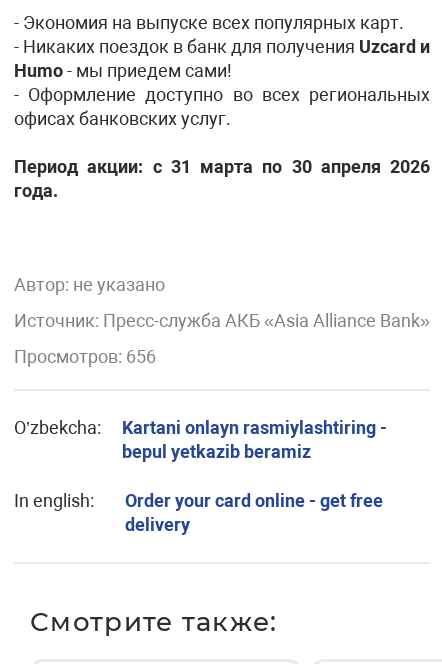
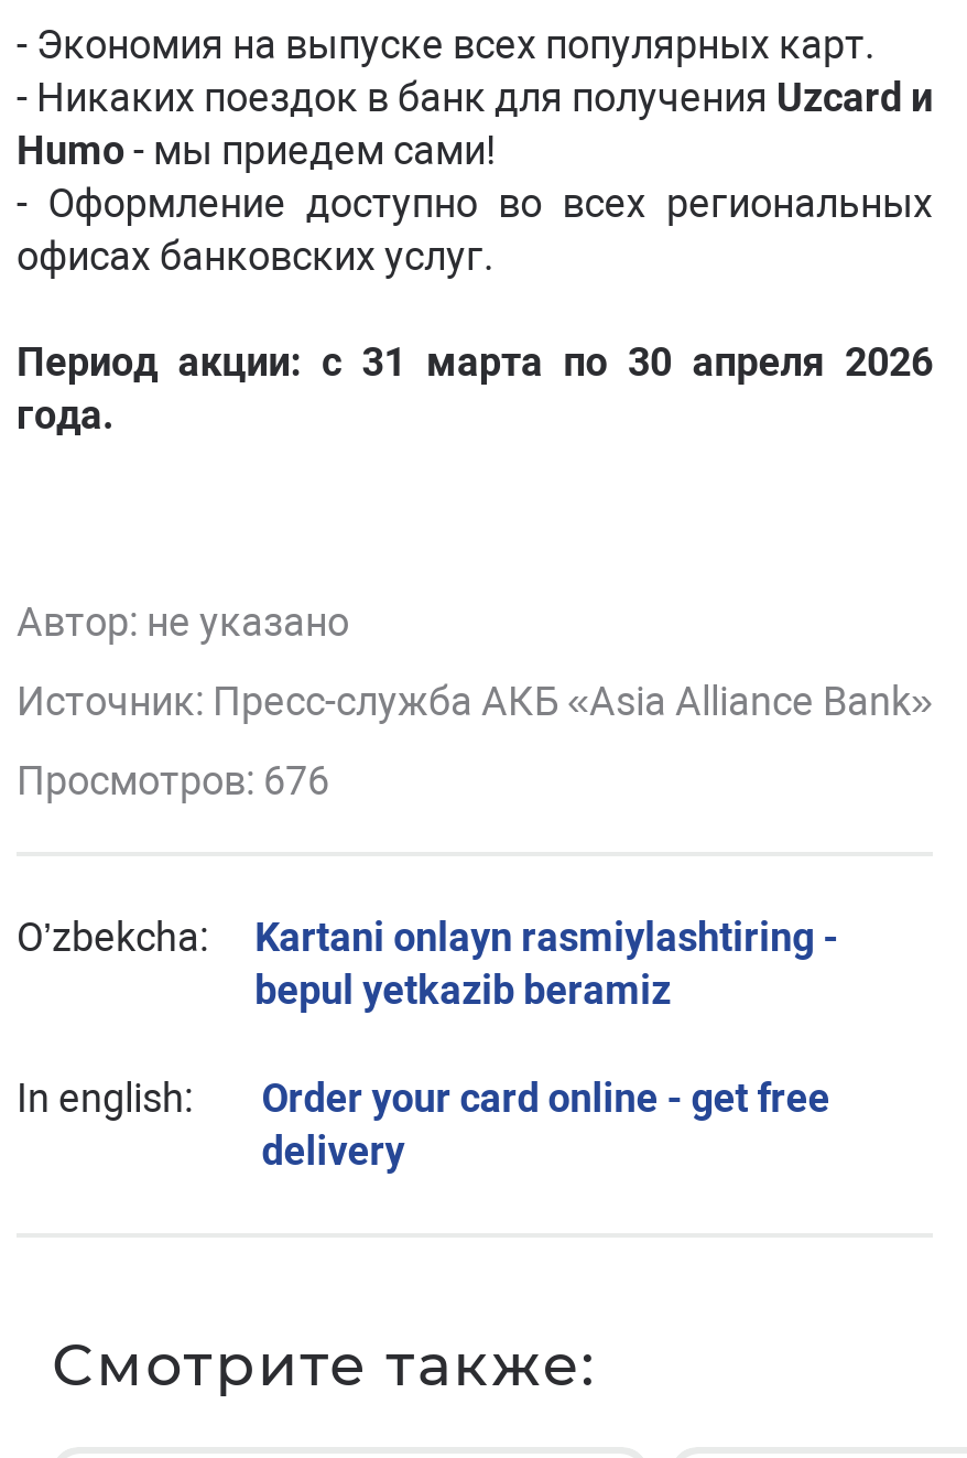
[14,346,156,367] Просмотров: 656 -> [17,757,329,803] Просмотров: 676

